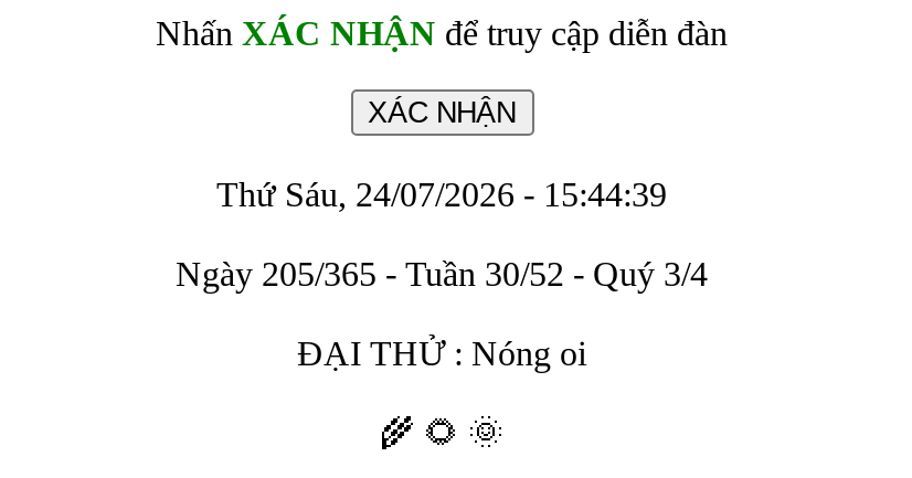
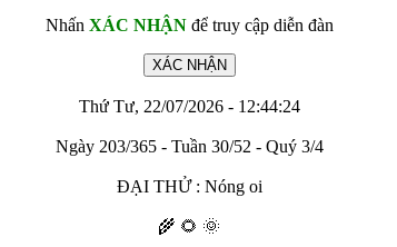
[216,176,667,213] Thứ Sáu, 24/07/2026 - 15:44:39 -> [78,97,300,116] Thứ Tư, 22/07/2026 - 12:44:24
[176,255,708,293] Ngày 205/365 - Tuần 30/52 - Quý 3/4 -> [55,137,323,156] Ngày 203/365 - Tuần 30/52 - Quý 3/4

